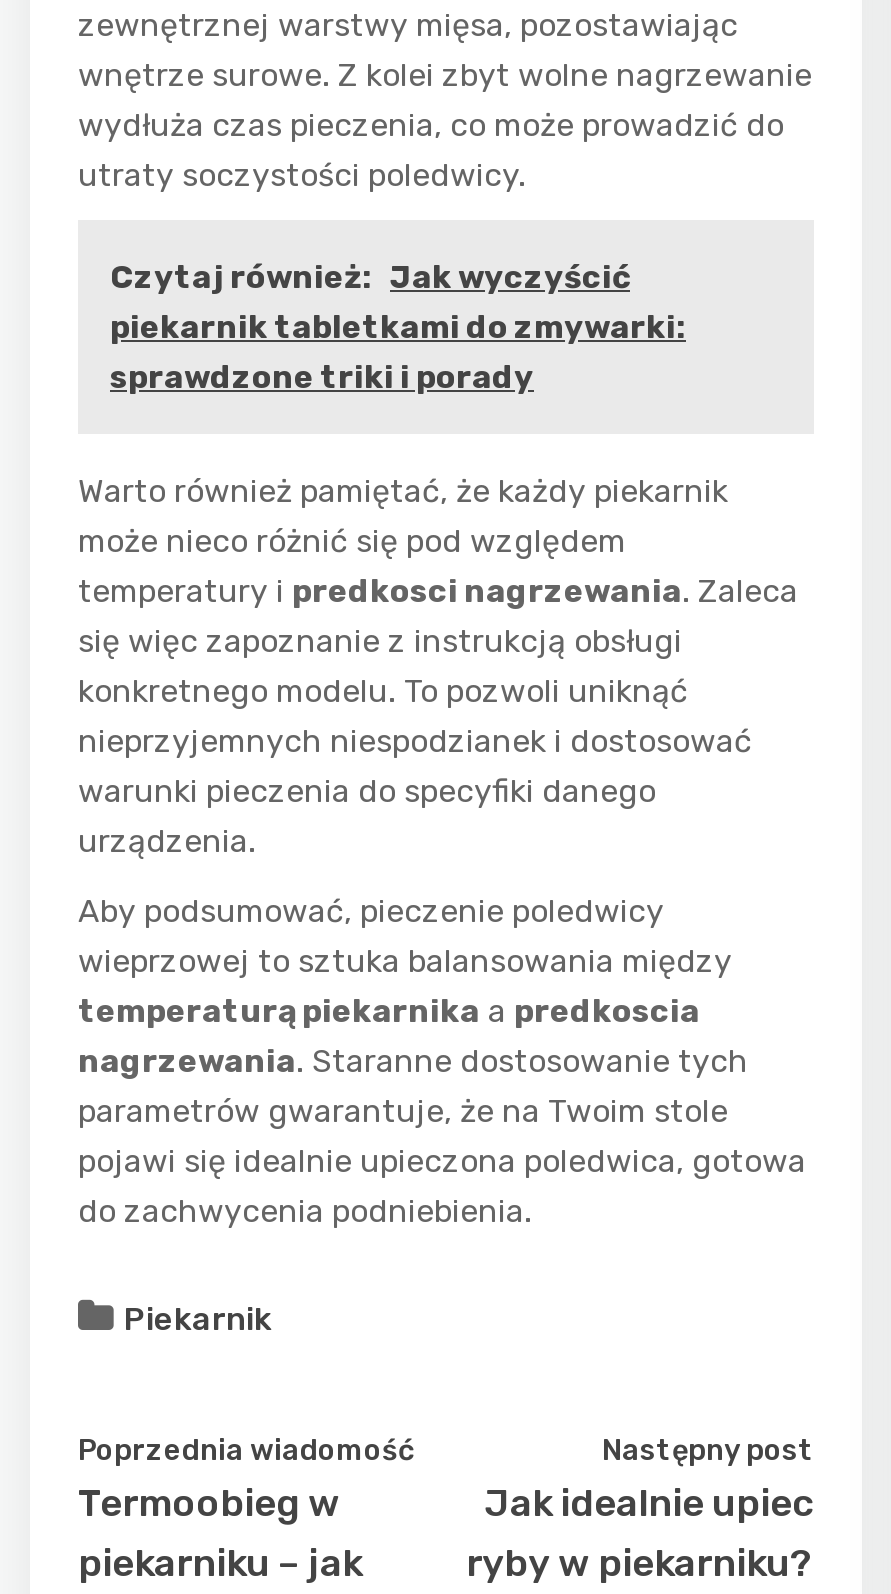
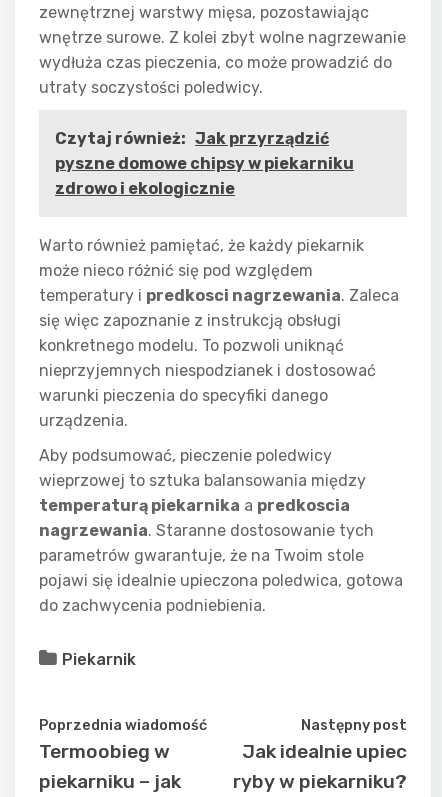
[110,258,686,396] Czytaj również: Jak wyczyścić | piekarnik tabletkami do zmywarki: | sprawdzone triki i porady -> [55,129,354,198] Czytaj również: Jak przyrządzić | pyszne domowe chipsy w piekarniku | zdrowo i ekologicznie

